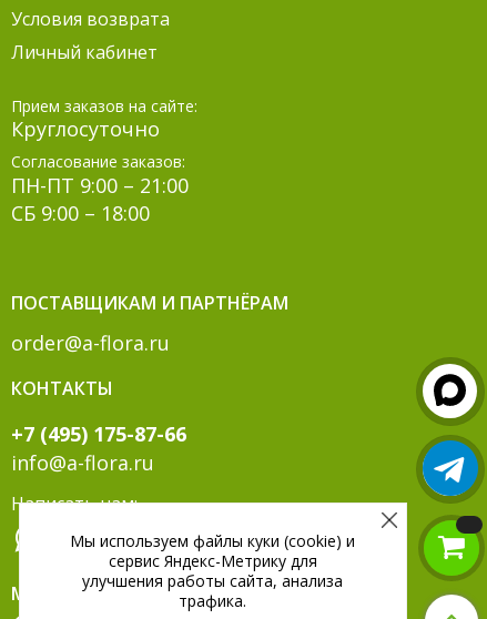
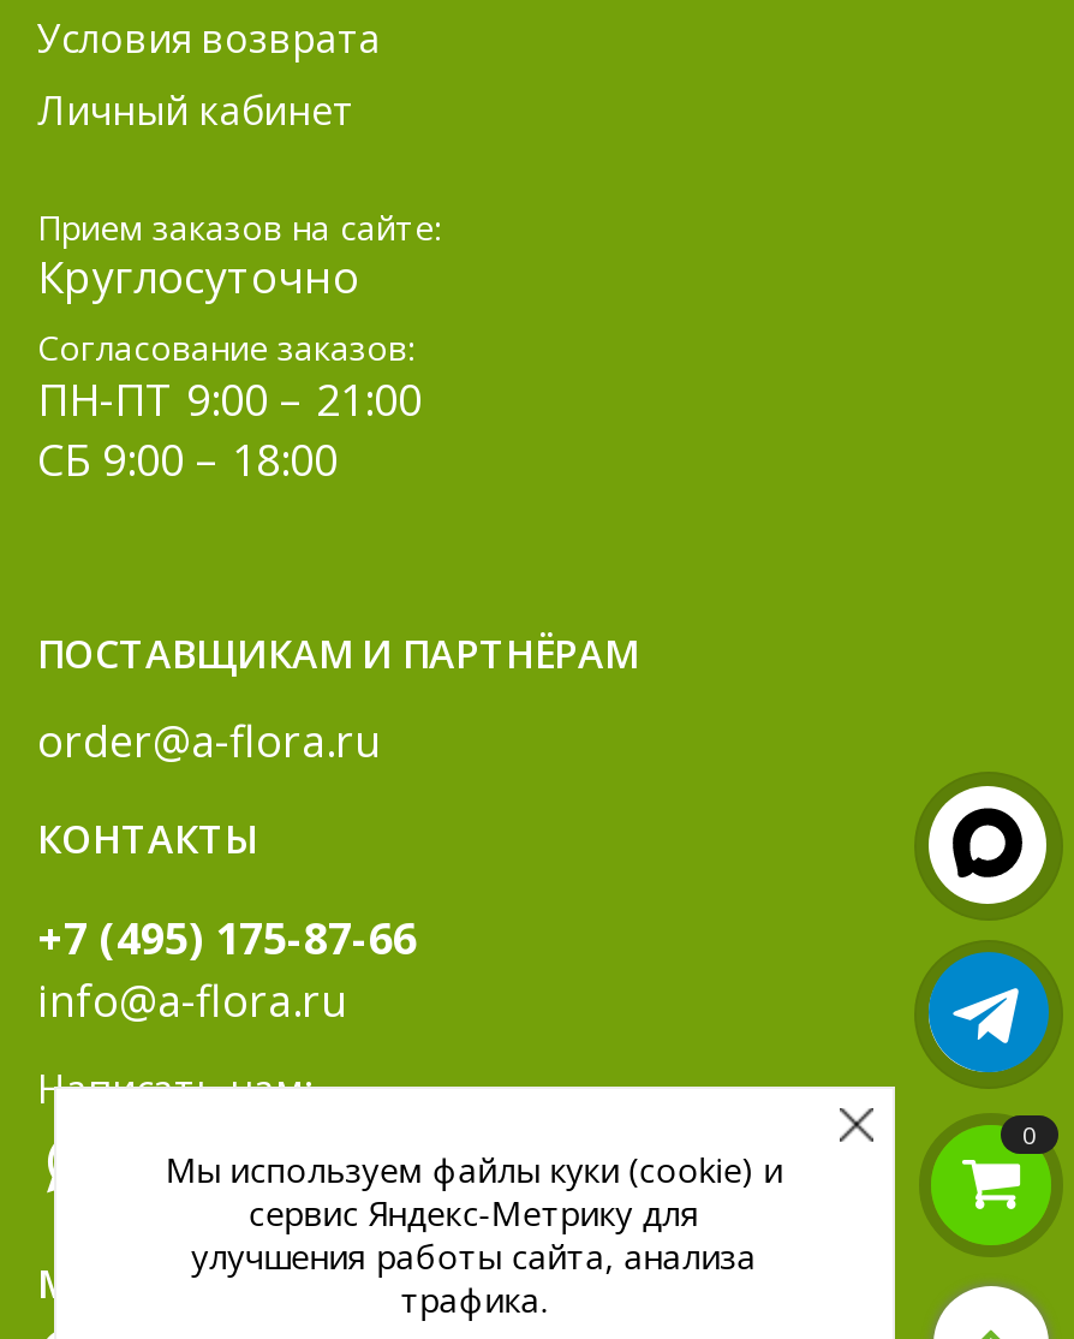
none -> [1022,1117,1037,1151] 0

